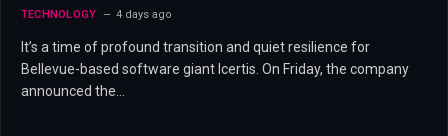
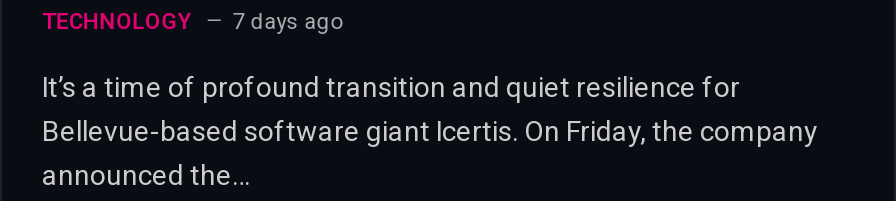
[21,8,172,21] TECHNOLOGY 4 days ago -> [42,9,344,35] TECHNOLOGY 7 days ago

